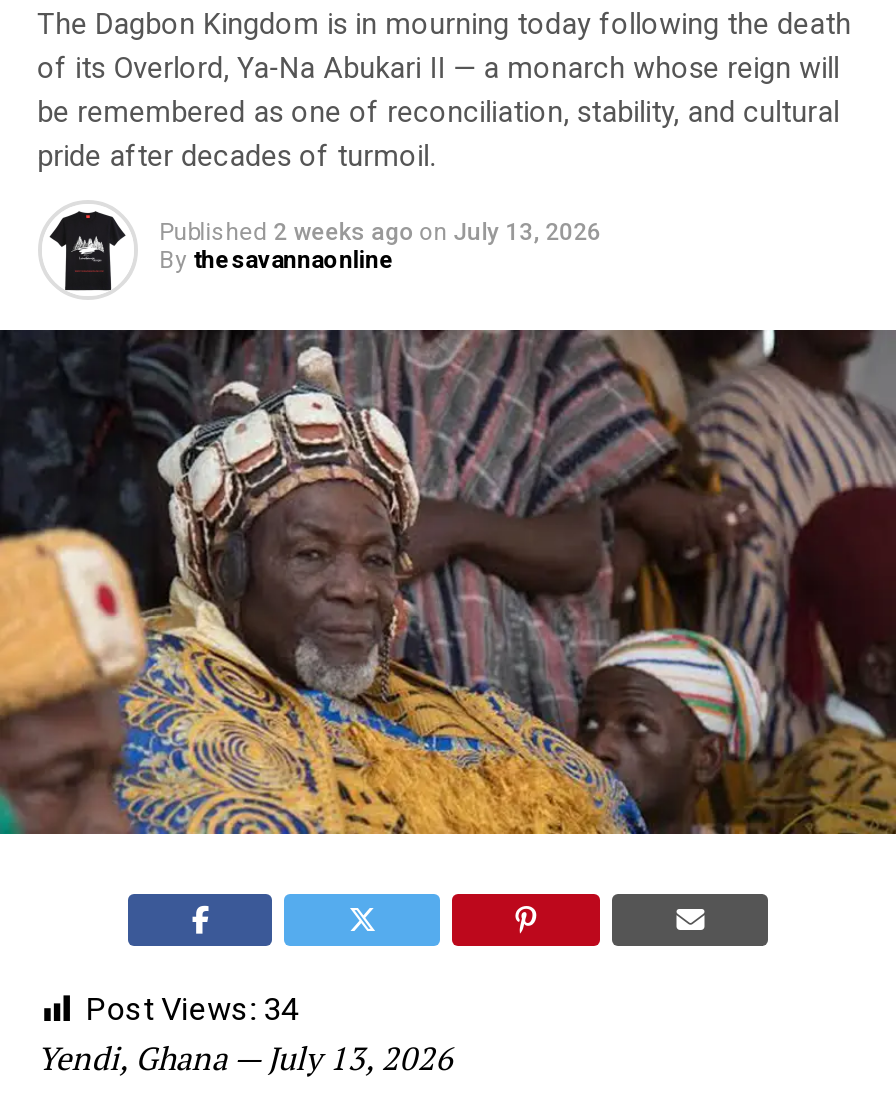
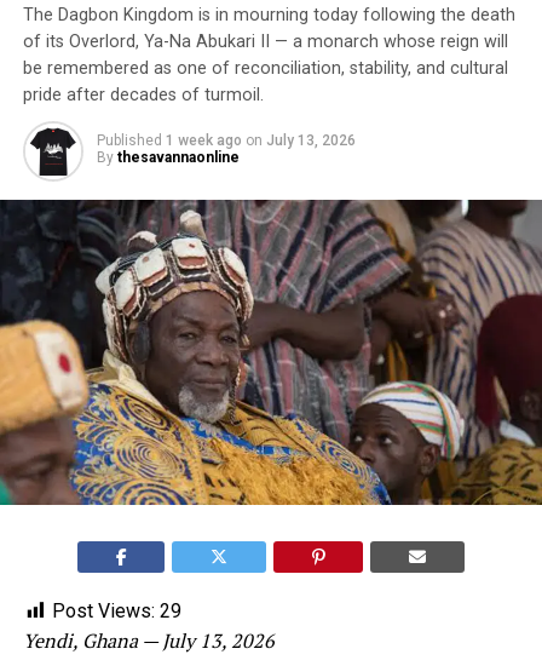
[159,218,601,246] Published 2 weeks ago on July 13, 2026 -> [96,132,355,149] Published 1 week ago on July 13, 2026
[85,990,299,1028] Post Views: 34 -> [52,599,181,622] Post Views: 29

